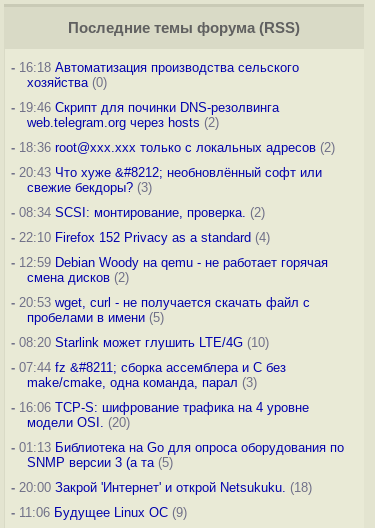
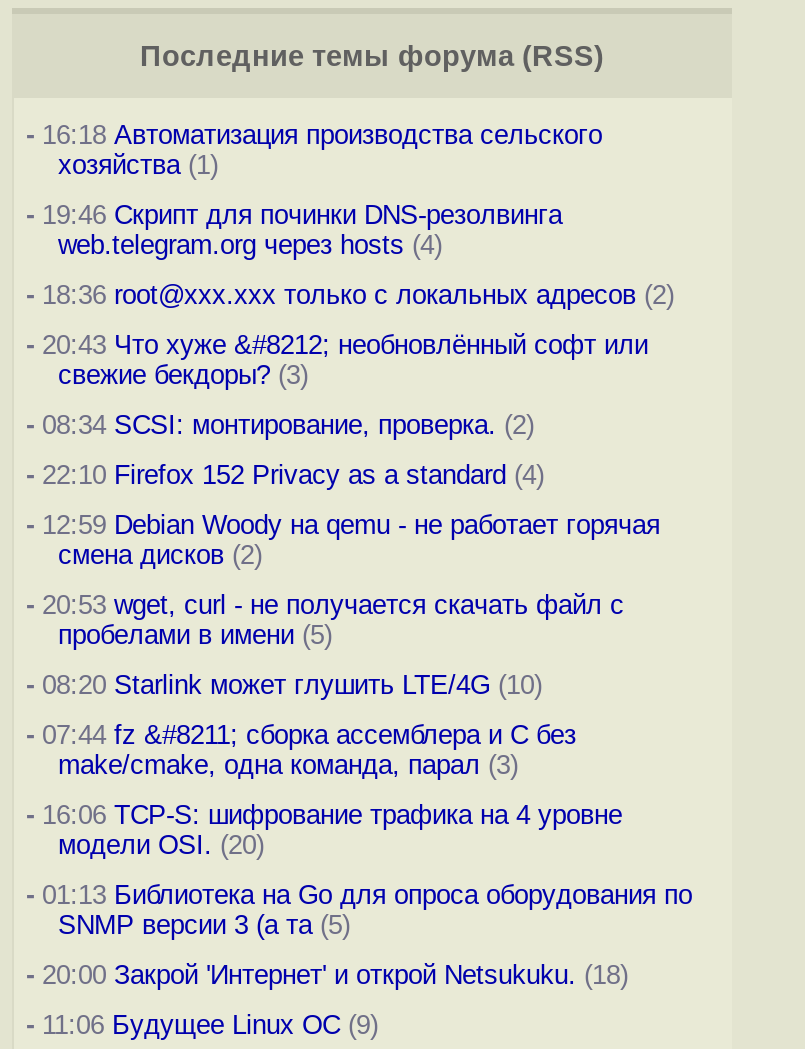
[27,75,107,90] хозяйства (0) -> [58,150,218,180] хозяйства (1)
[27,115,219,130] web.telegram.org через hosts (2) -> [58,230,442,260] web.telegram.org через hosts (4)

